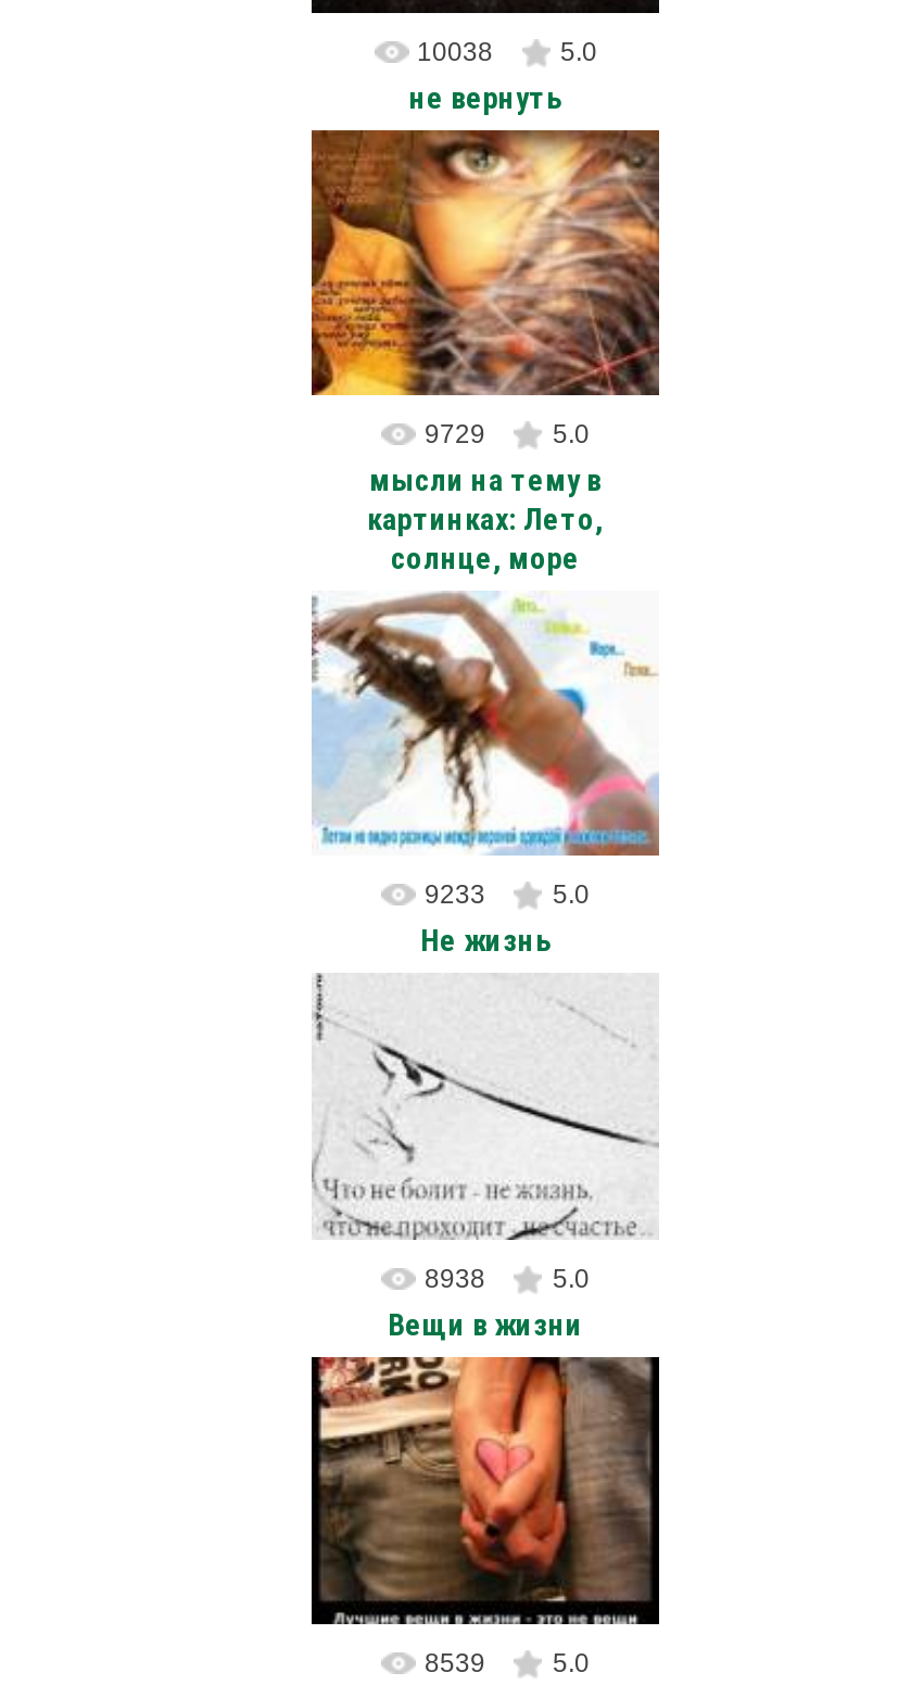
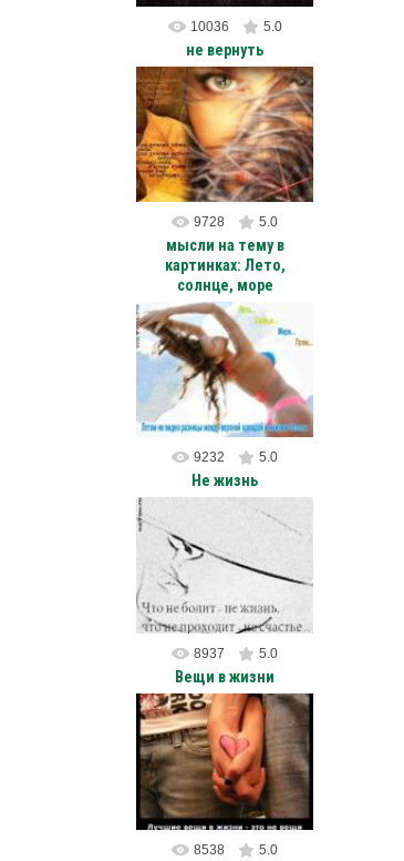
[417,37,493,67] 10038 -> [190,19,229,34] 10036
[425,418,485,449] 9729 -> [194,214,225,229] 9728
[425,880,485,910] 9233 -> [194,450,225,465] 9232
[425,1264,485,1294] 8938 -> [194,646,225,661] 8937
[425,1647,485,1677] 8539 -> [194,842,225,857] 8538

